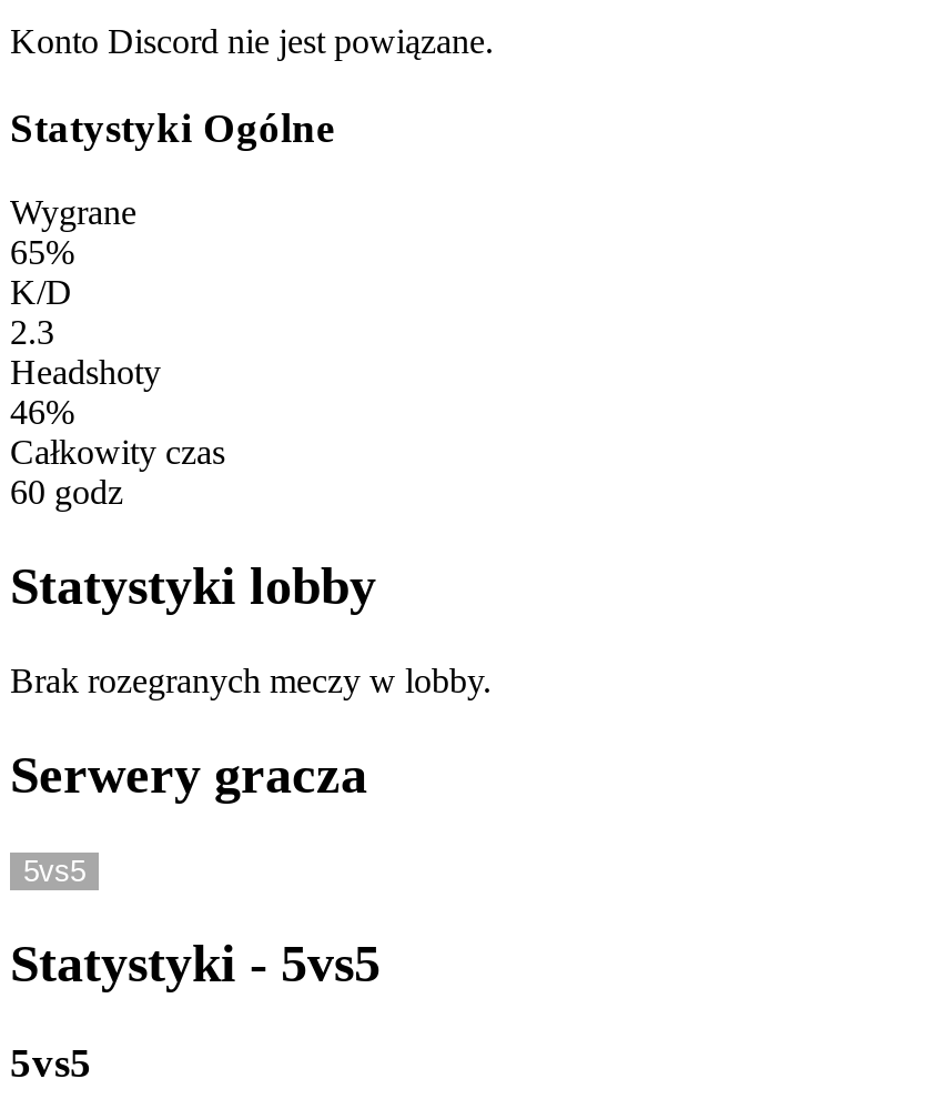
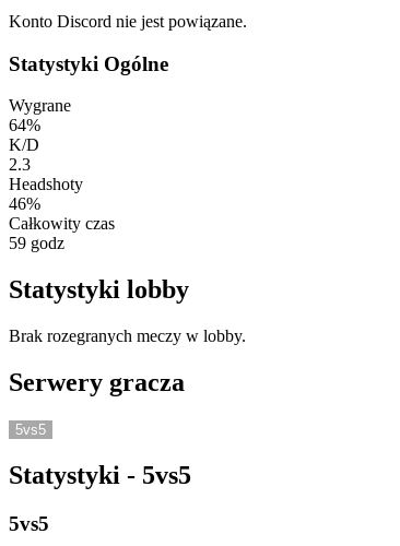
[10,234,74,272] 65% -> [9,116,40,135] 64%
[10,474,123,512] 60 godz -> [9,234,64,253] 59 godz

